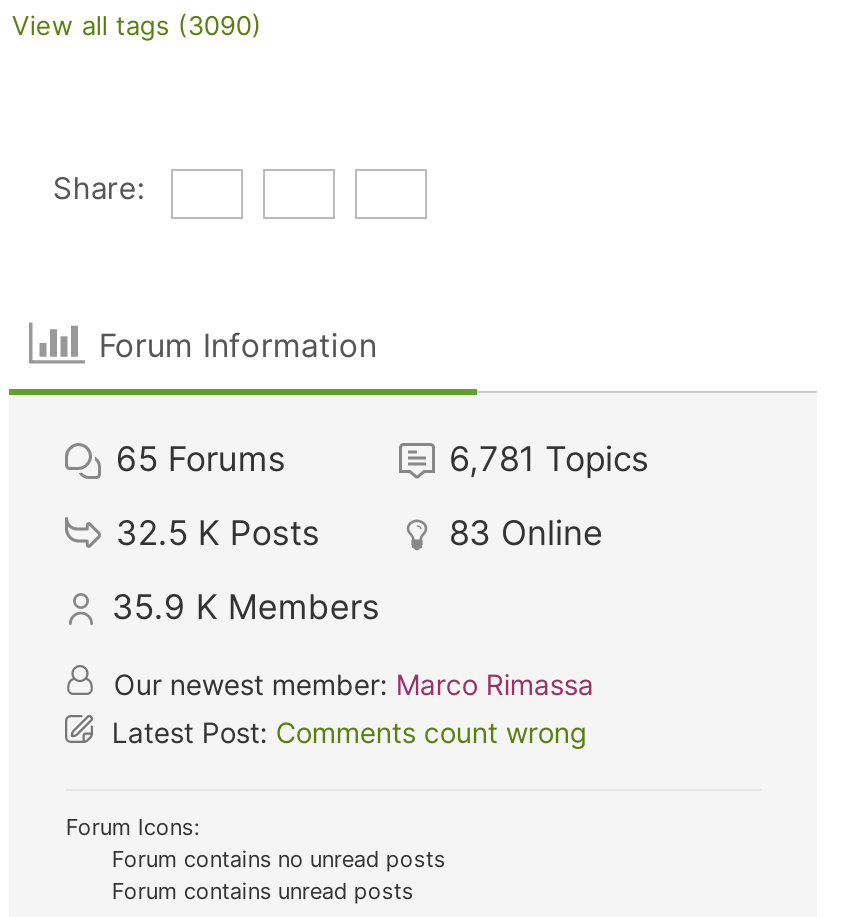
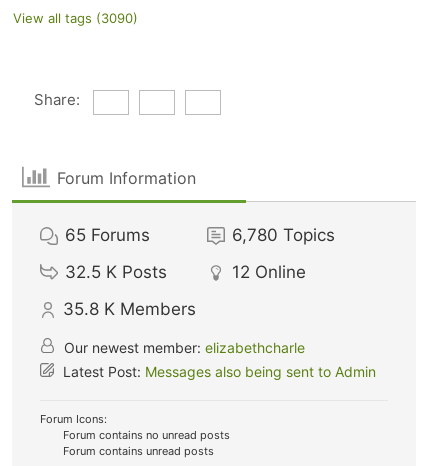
[449,439,649,479] 6,781 Topics -> [232,225,335,245] 6,780 Topics
[449,513,603,553] 83 Online -> [232,262,306,282] 12 Online
[112,587,380,627] 35.9 K Members -> [63,299,196,319] 35.8 K Members
[104,667,594,749] Our newest member: Marco Rimassa | Latest Post: Comments count wrong -> [59,339,376,380] Our newest member: elizabethcharle | Latest Post: Messages also being sent to Admin

